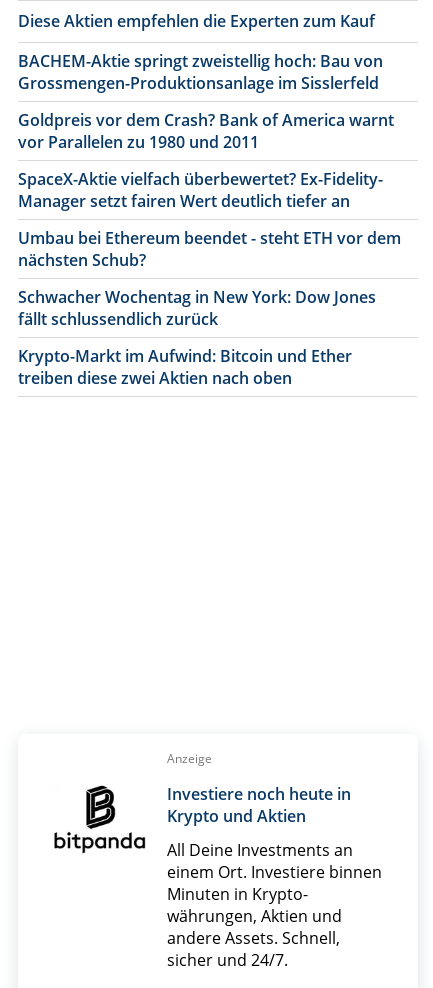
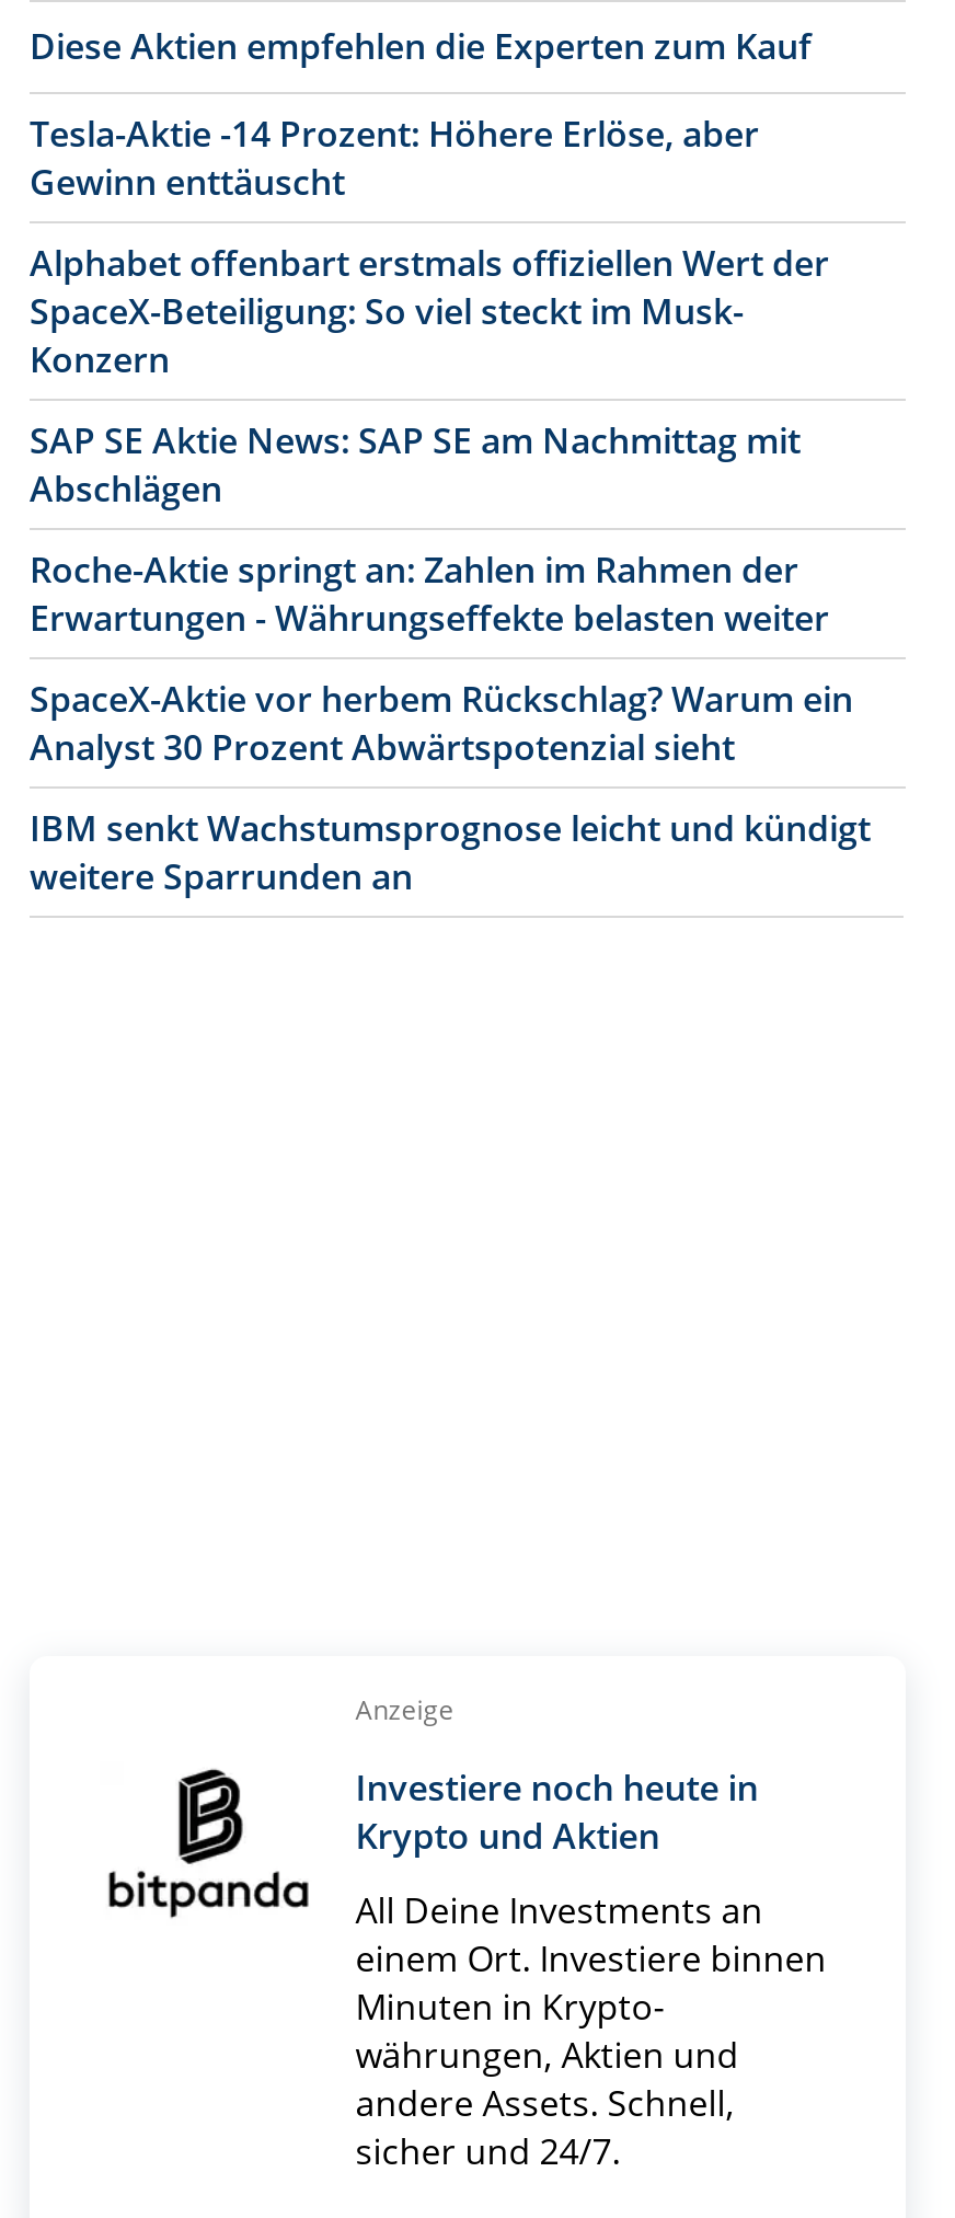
[18,50,383,94] BACHEM-Aktie springt zweistellig hoch: Bau von | Grossmengen-Produktionsanlage im Sisslerfeld -> [30,110,759,206] Tesla-Aktie -14 Prozent: Höhere Erlöse, aber | Gewinn enttäuscht
[18,109,394,153] Goldpreis vor dem Crash? Bank of America warnt | vor Parallelen zu 1980 und 2011 -> [30,239,829,383] Alphabet offenbart erstmals offiziellen Wert der | SpaceX-Beteiligung: So viel steckt im Musk- | Konzern
[18,168,383,212] SpaceX-Aktie vielfach überbewertet? Ex-Fidelity- | Manager setzt fairen Wert deutlich tiefer an -> [30,416,801,513] SAP SE Aktie News: SAP SE am Nachmittag mit | Abschlägen
[18,227,401,271] Umbau bei Ethereum beendet - steht ETH vor dem | nächsten Schub? -> [30,545,829,642] Roche-Aktie springt an: Zahlen im Rahmen der | Erwartungen - Währungseffekte belasten weiter
[18,286,376,330] Schwacher Wochentag in New York: Dow Jones | fällt schlussendlich zurück -> [30,675,853,771] SpaceX-Aktie vor herbem Rückschlag? Warum ein | Analyst 30 Prozent Abwärtspotenzial sieht
[18,345,352,389] Krypto-Markt im Aufwind: Bitcoin und Ether | treiben diese zwei Aktien nach oben -> [30,804,871,900] IBM senkt Wachstumsprognose leicht und kündigt | weitere Sparrunden an

